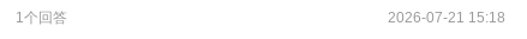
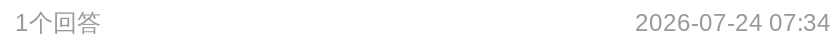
[388,9,505,26] 2026-07-21 15:18 -> [635,9,831,37] 2026-07-24 07:34

